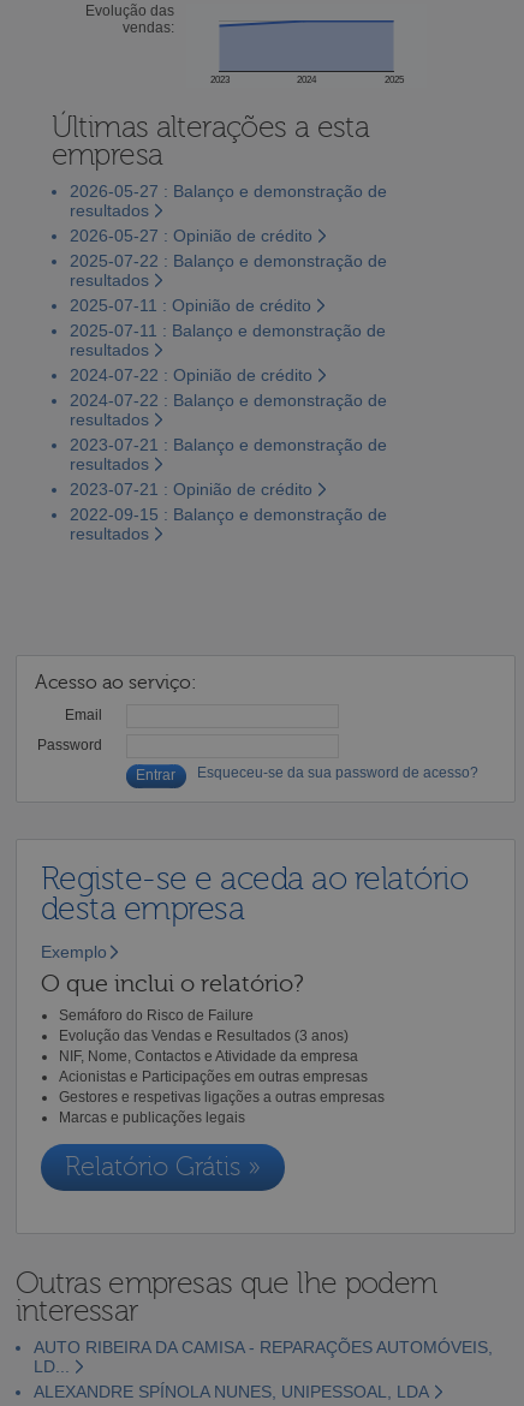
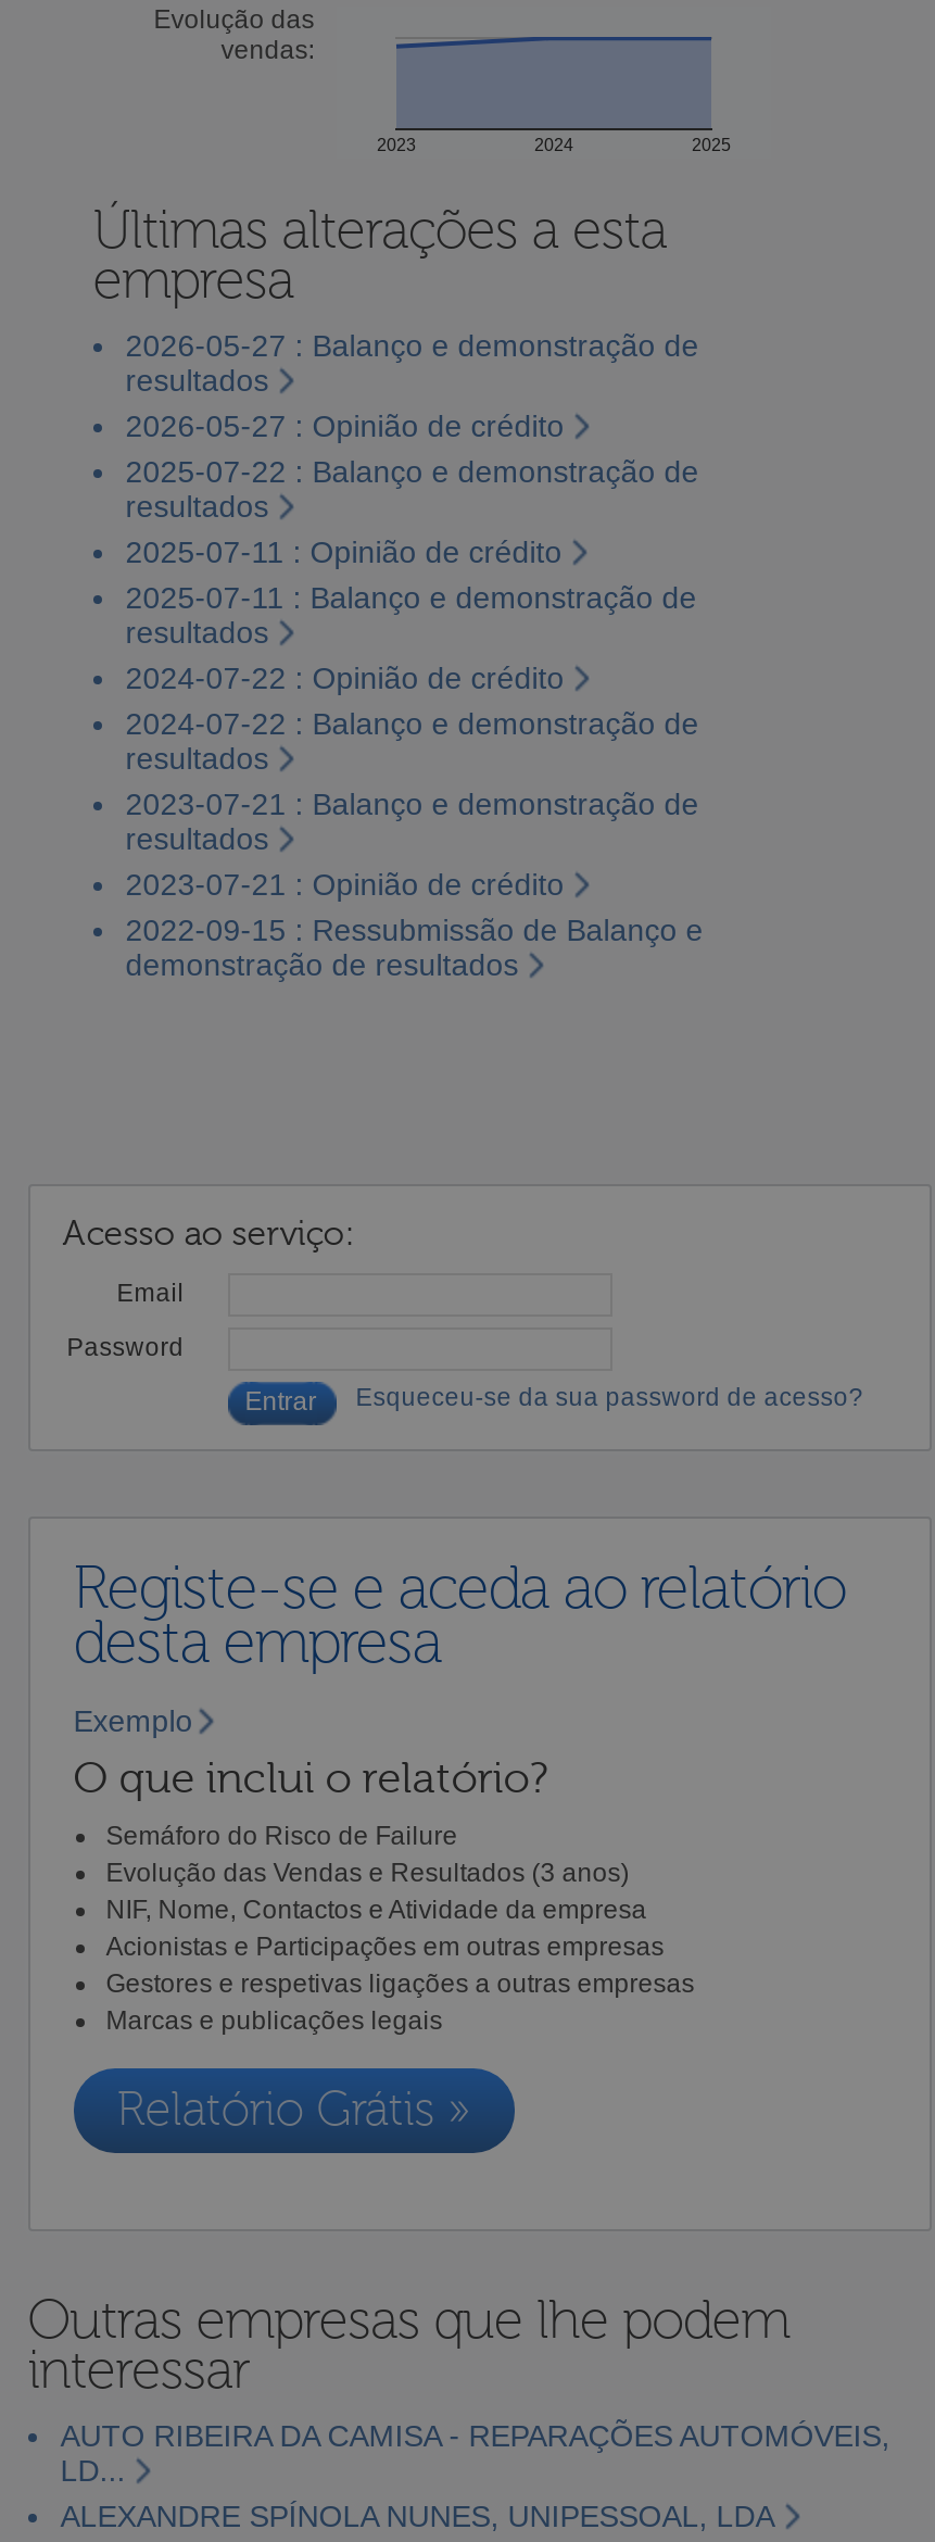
[69,504,387,543] 2022-09-15 : Balanço e demonstração de | resultados -> [125,912,703,982] 2022-09-15 : Ressubmissão de Balanço e | demonstração de resultados

